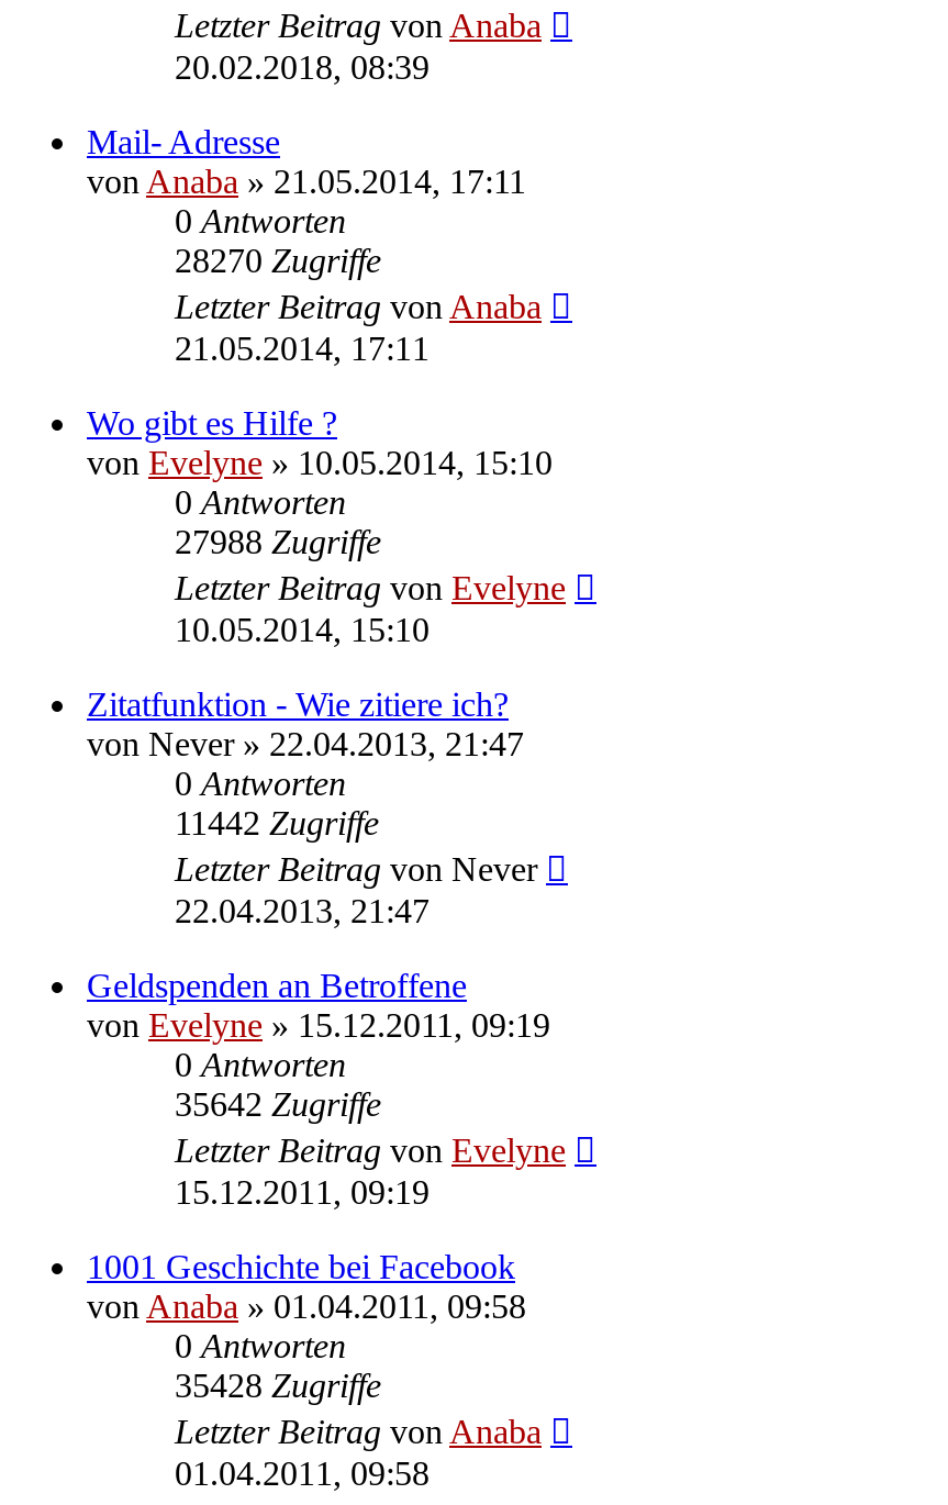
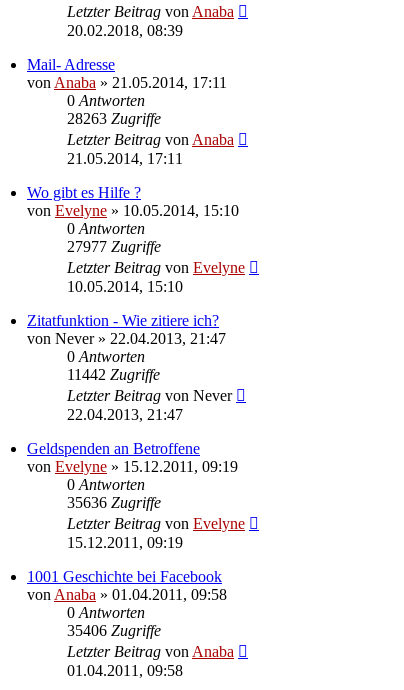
[175,241,381,279] 28270 Zugriffe -> [67,110,161,127] 28263 Zugriffe
[175,522,381,560] 27988 Zugriffe -> [67,238,161,255] 27977 Zugriffe
[175,1085,381,1122] 35642 Zugriffe -> [67,494,161,511] 35636 Zugriffe
[175,1366,381,1403] 35428 Zugriffe -> [67,622,161,639] 35406 Zugriffe

